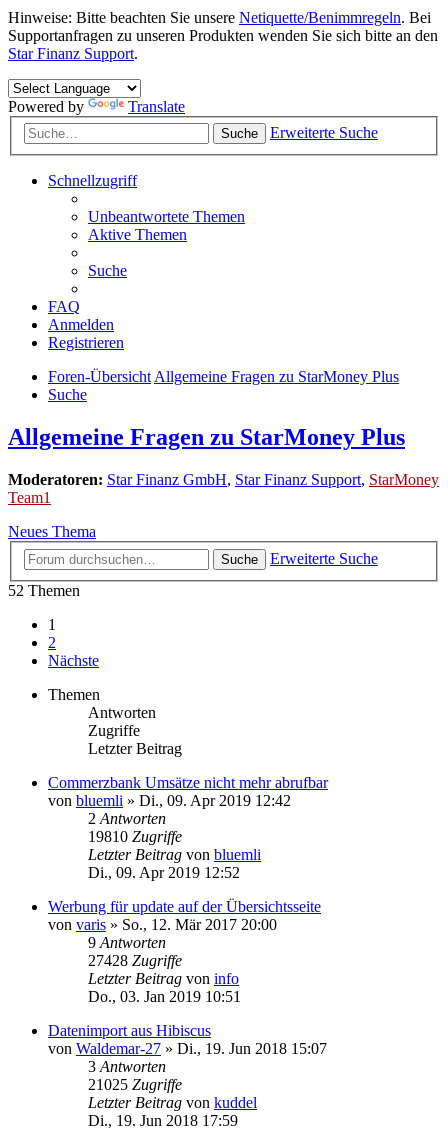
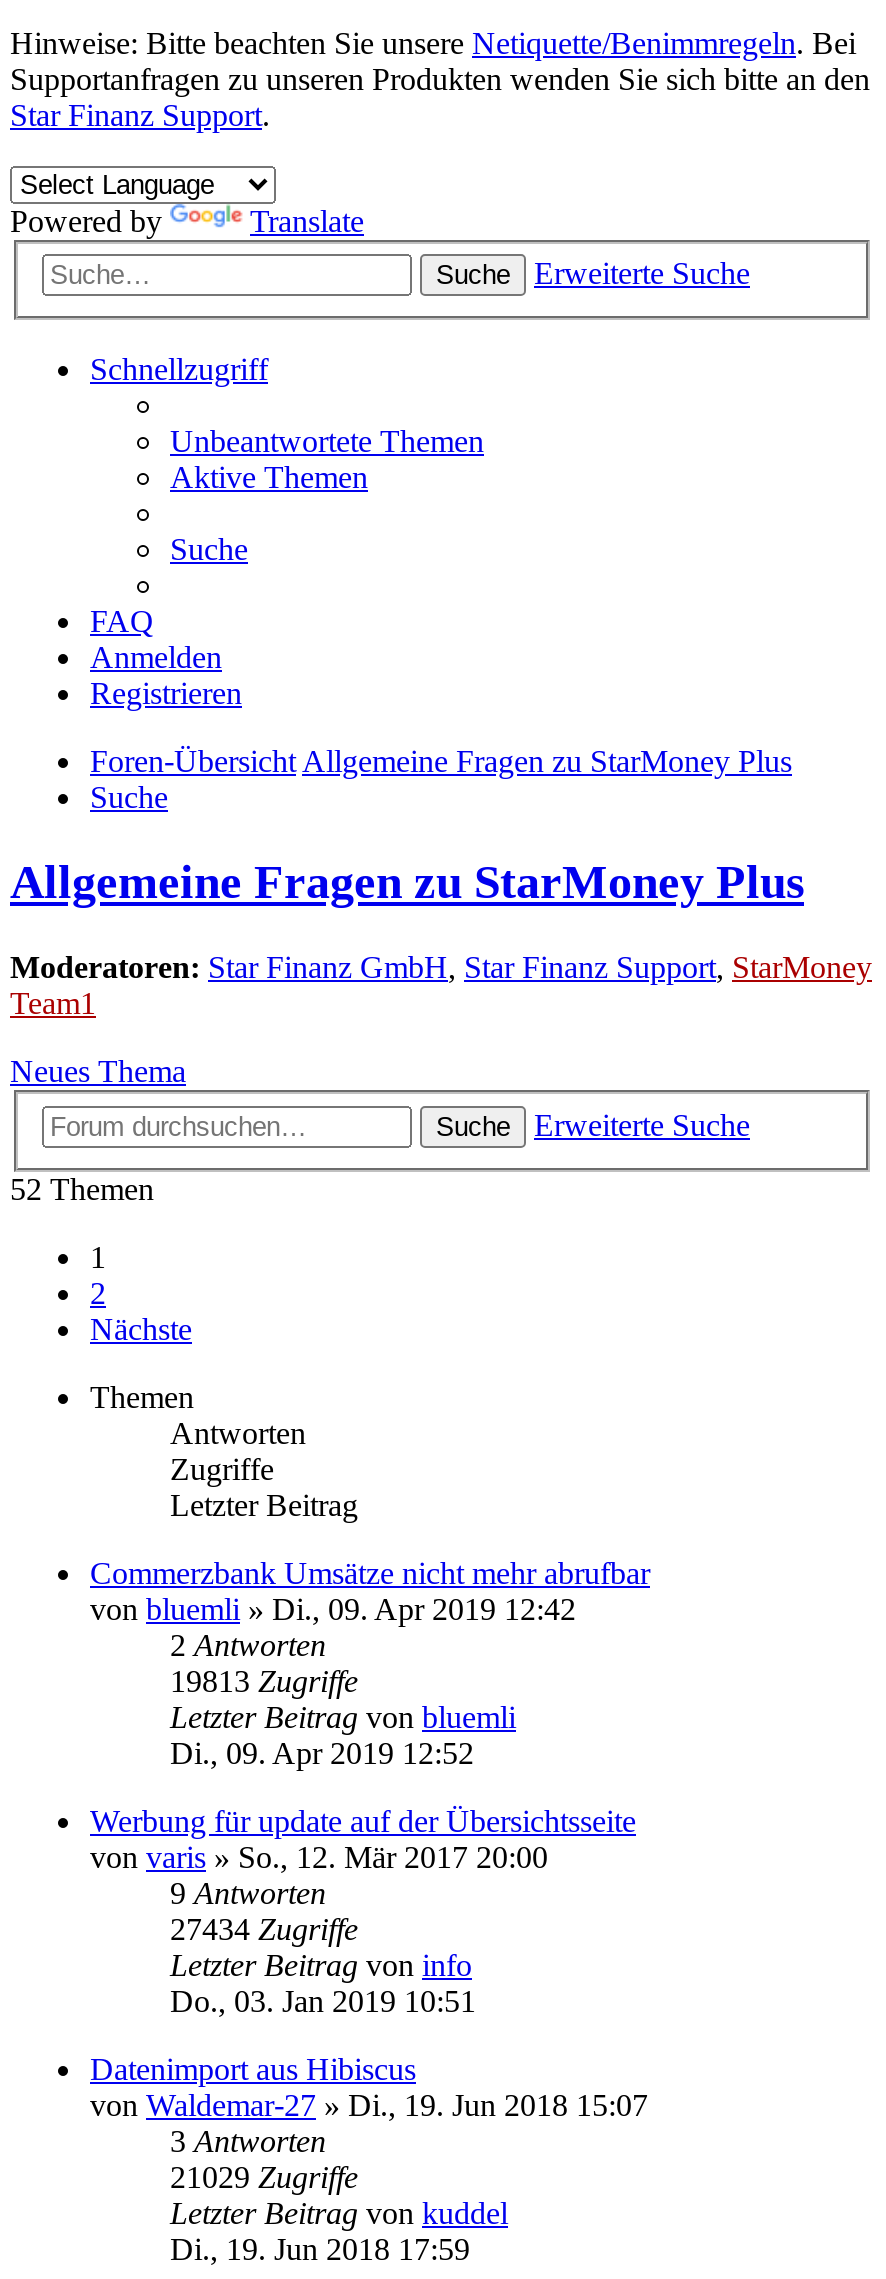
[88,828,182,845] 19810 Zugriffe -> [170,1664,358,1698] 19813 Zugriffe
[88,952,182,969] 27428 Zugriffe -> [170,1912,358,1946] 27434 Zugriffe
[88,1076,182,1093] 21025 Zugriffe -> [170,2160,358,2194] 21029 Zugriffe

